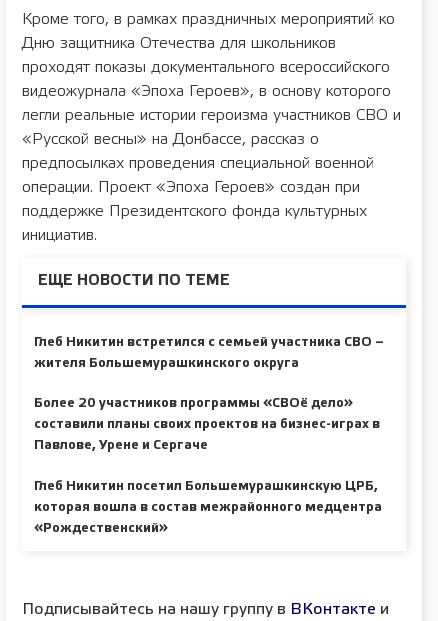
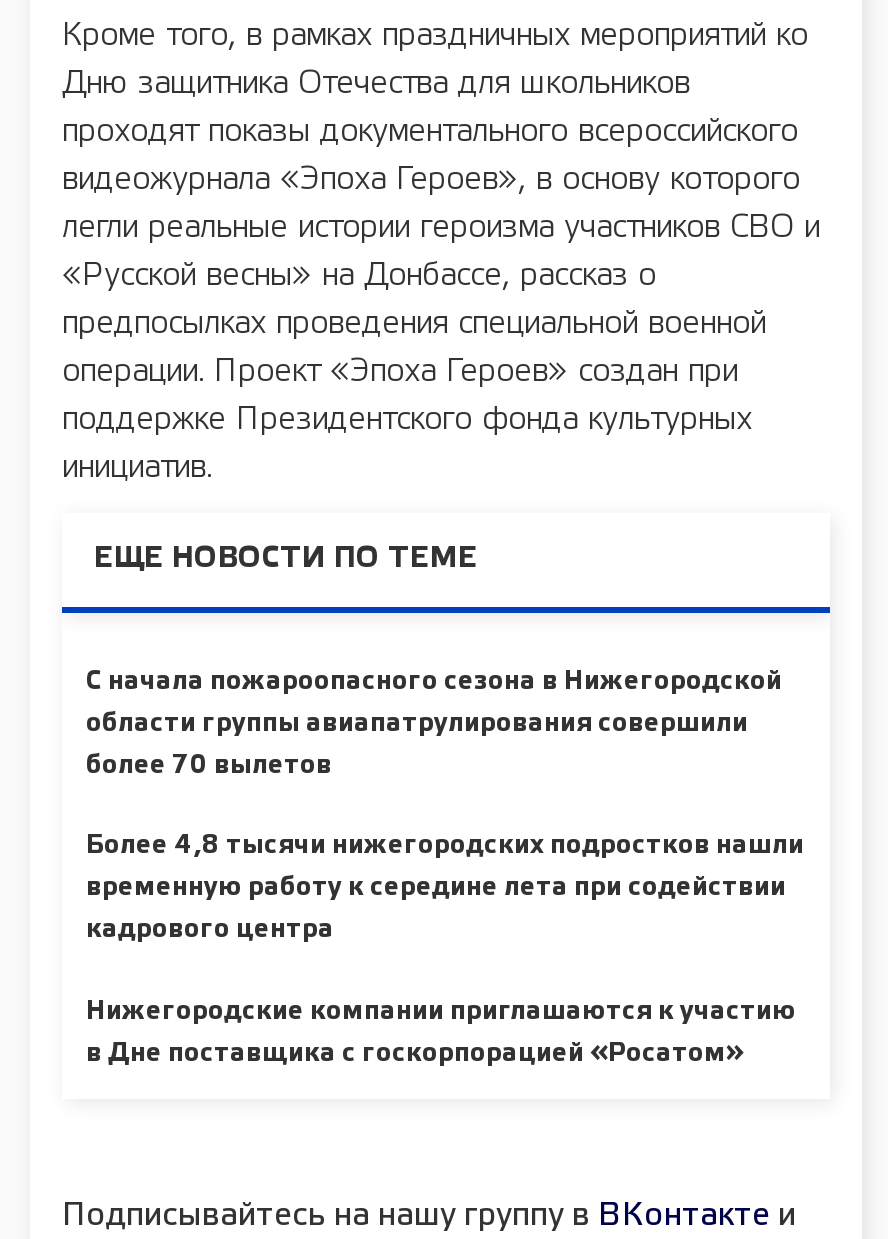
[34,336,384,347] Глеб Никитин встретился с семьей участника СВО – -> [86,670,782,692] С начала пожароопасного сезона в Нижегородской
[34,357,299,368] жителя Большемурашкинского округа -> [86,712,748,734] области группы авиапатрулирования совершили
[34,398,353,409] Более 20 участников программы «СВОё дело» -> [86,754,332,776] более 70 вылетов
[34,419,380,430] составили планы своих проектов на бизнес-играх в -> [86,835,804,857] Более 4,8 тысячи нижегородских подростков нашли
[34,440,208,451] Павлове, Урене и Сергаче -> [86,877,786,899] временную работу к середине лета при содействии
[34,480,378,491] Глеб Никитин посетил Большемурашкинскую ЦРБ, -> [86,919,334,941] кадрового центра
[34,501,382,512] которая вошла в состав межрайонного медцентра -> [86,1000,796,1022] Нижегородские компании приглашаются к участию
[34,522,168,533] «Рождественский» -> [86,1042,744,1064] в Дне поставщика с госкорпорацией «Росатом»

